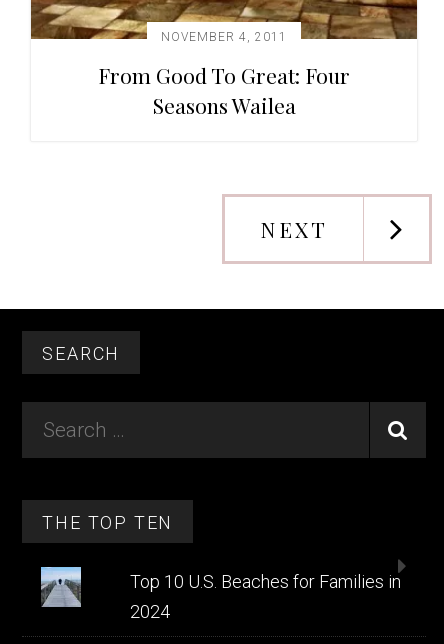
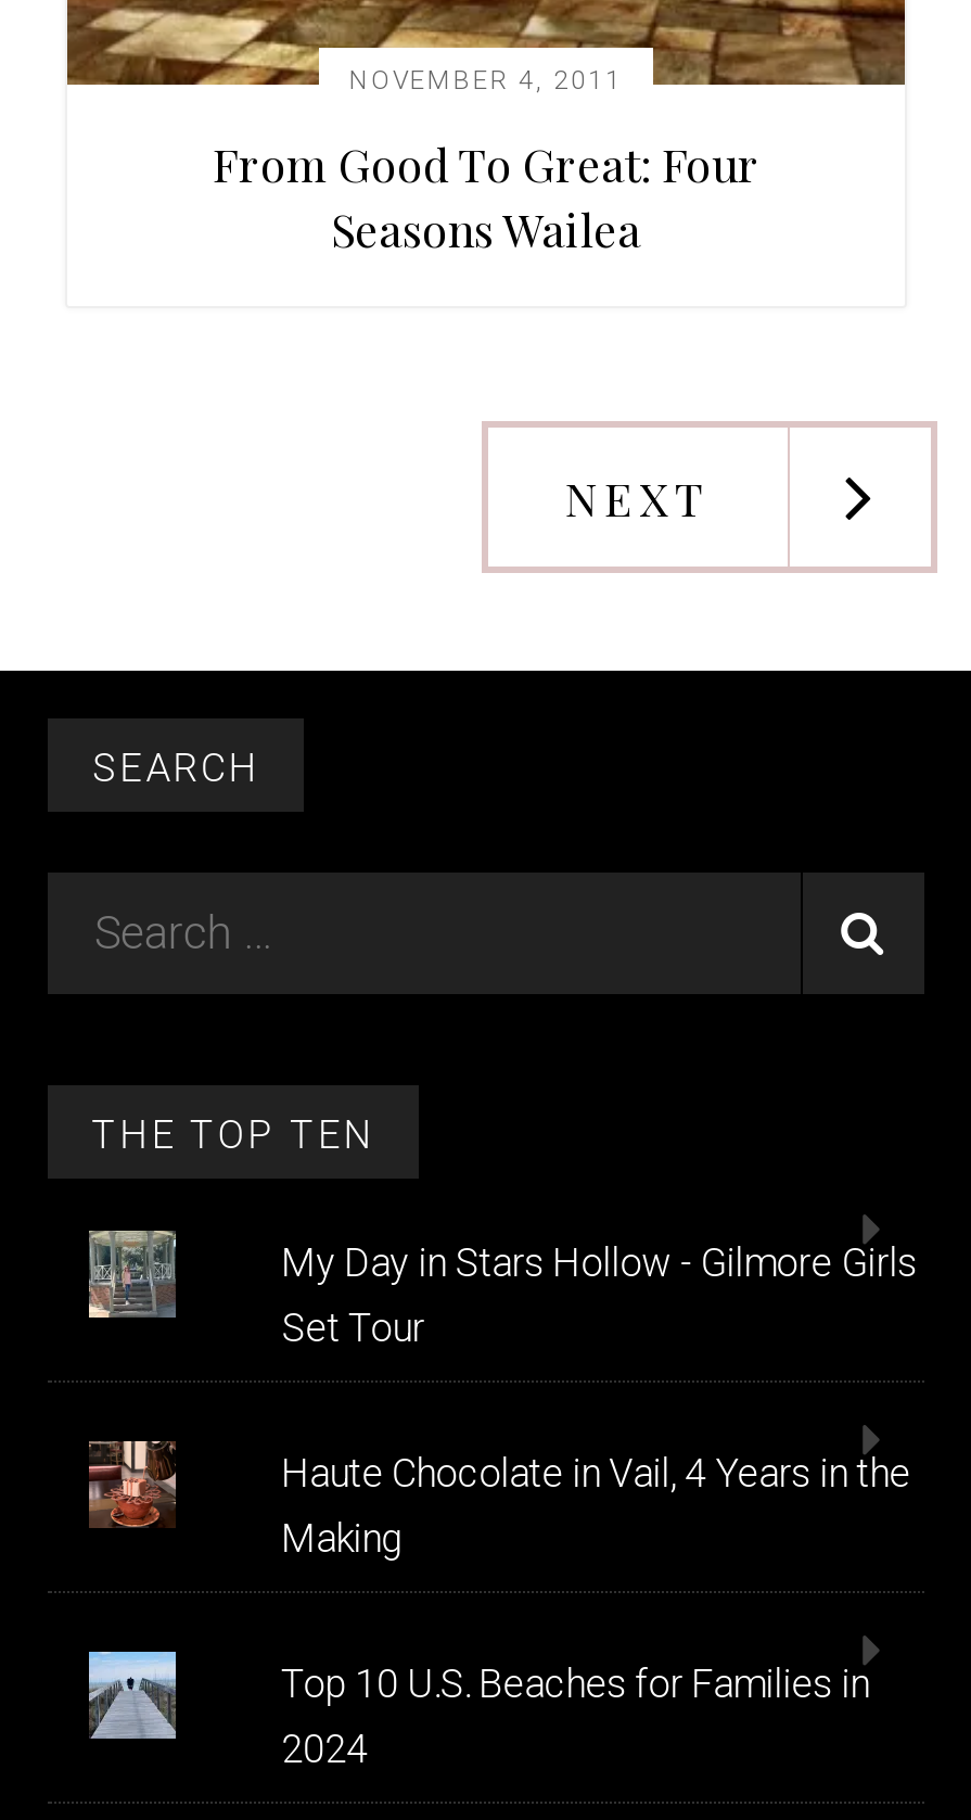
none -> [87,1231,176,1318] [image]
none -> [87,1439,178,1528] [image]
none -> [281,1240,917,1561] My Day in Stars Hollow - Gilmore Girls | Set Tour | Haute Chocolate in Vail, 4 Years in the | Making

